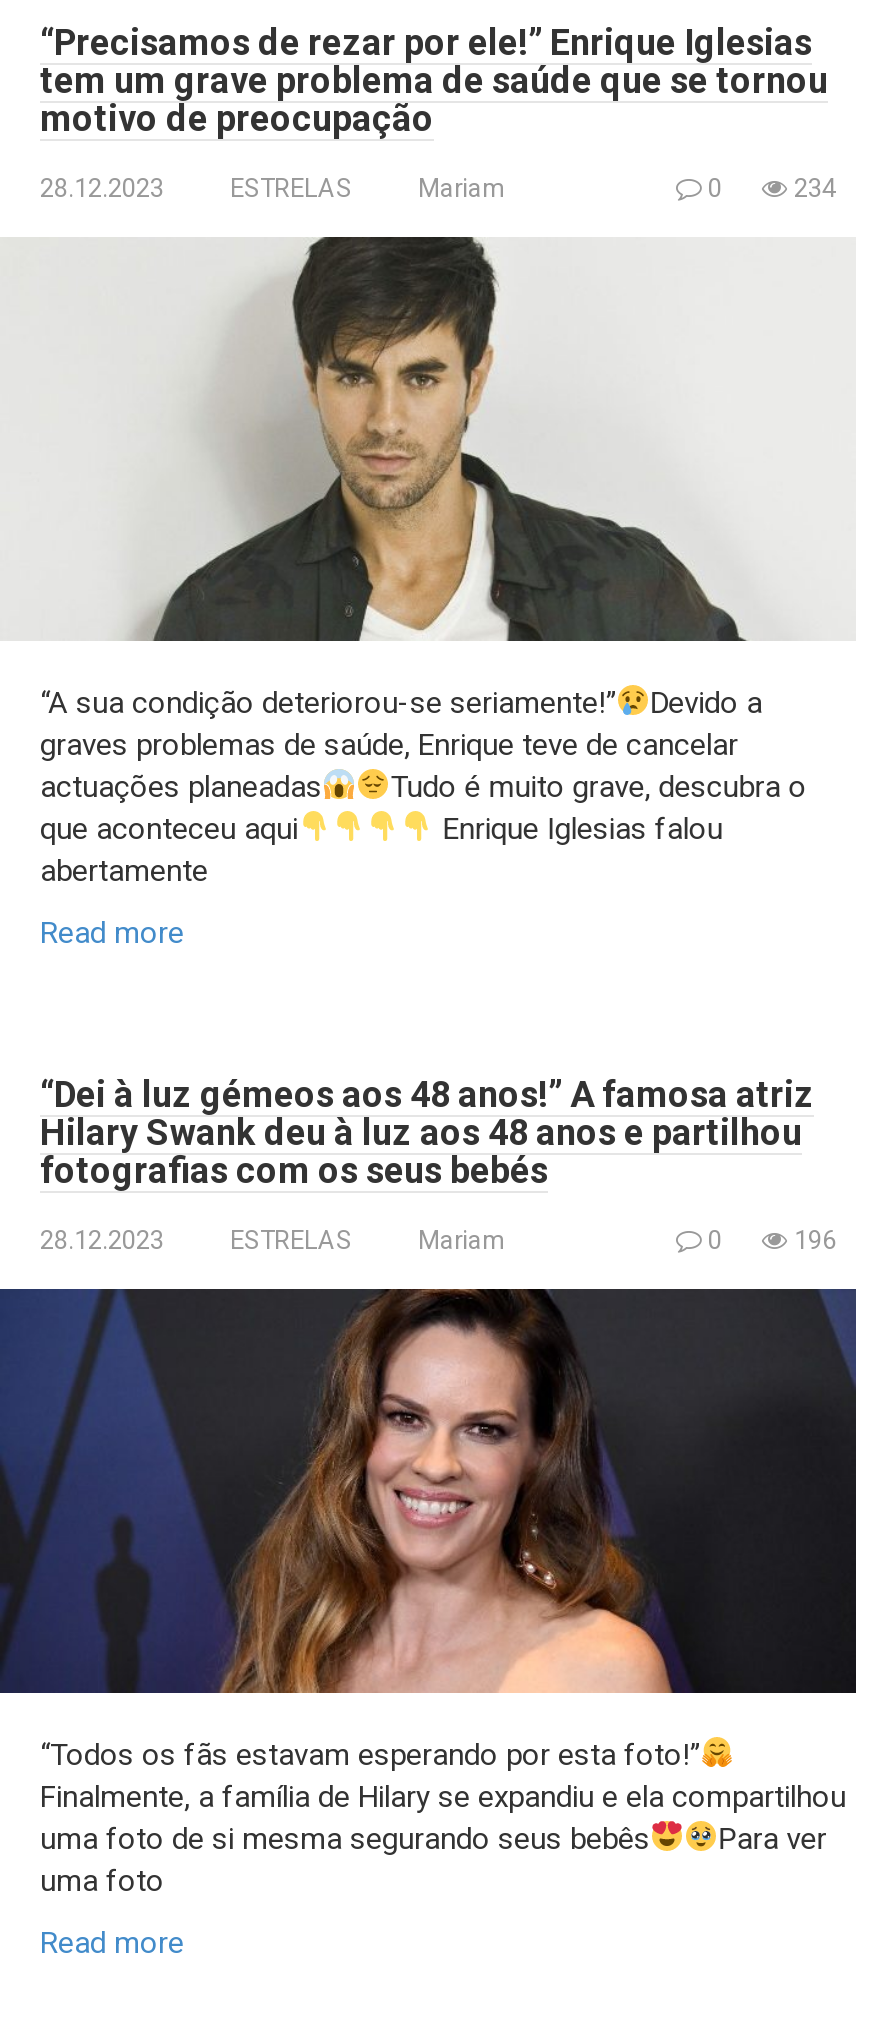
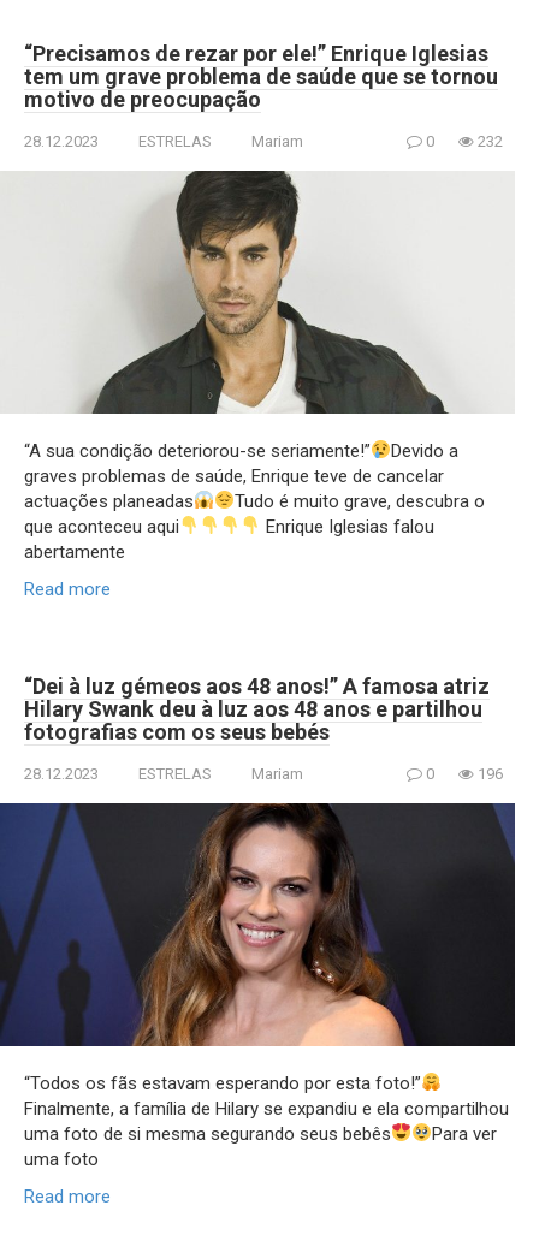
[788,173,836,203] 234 -> [474,132,503,150] 232

